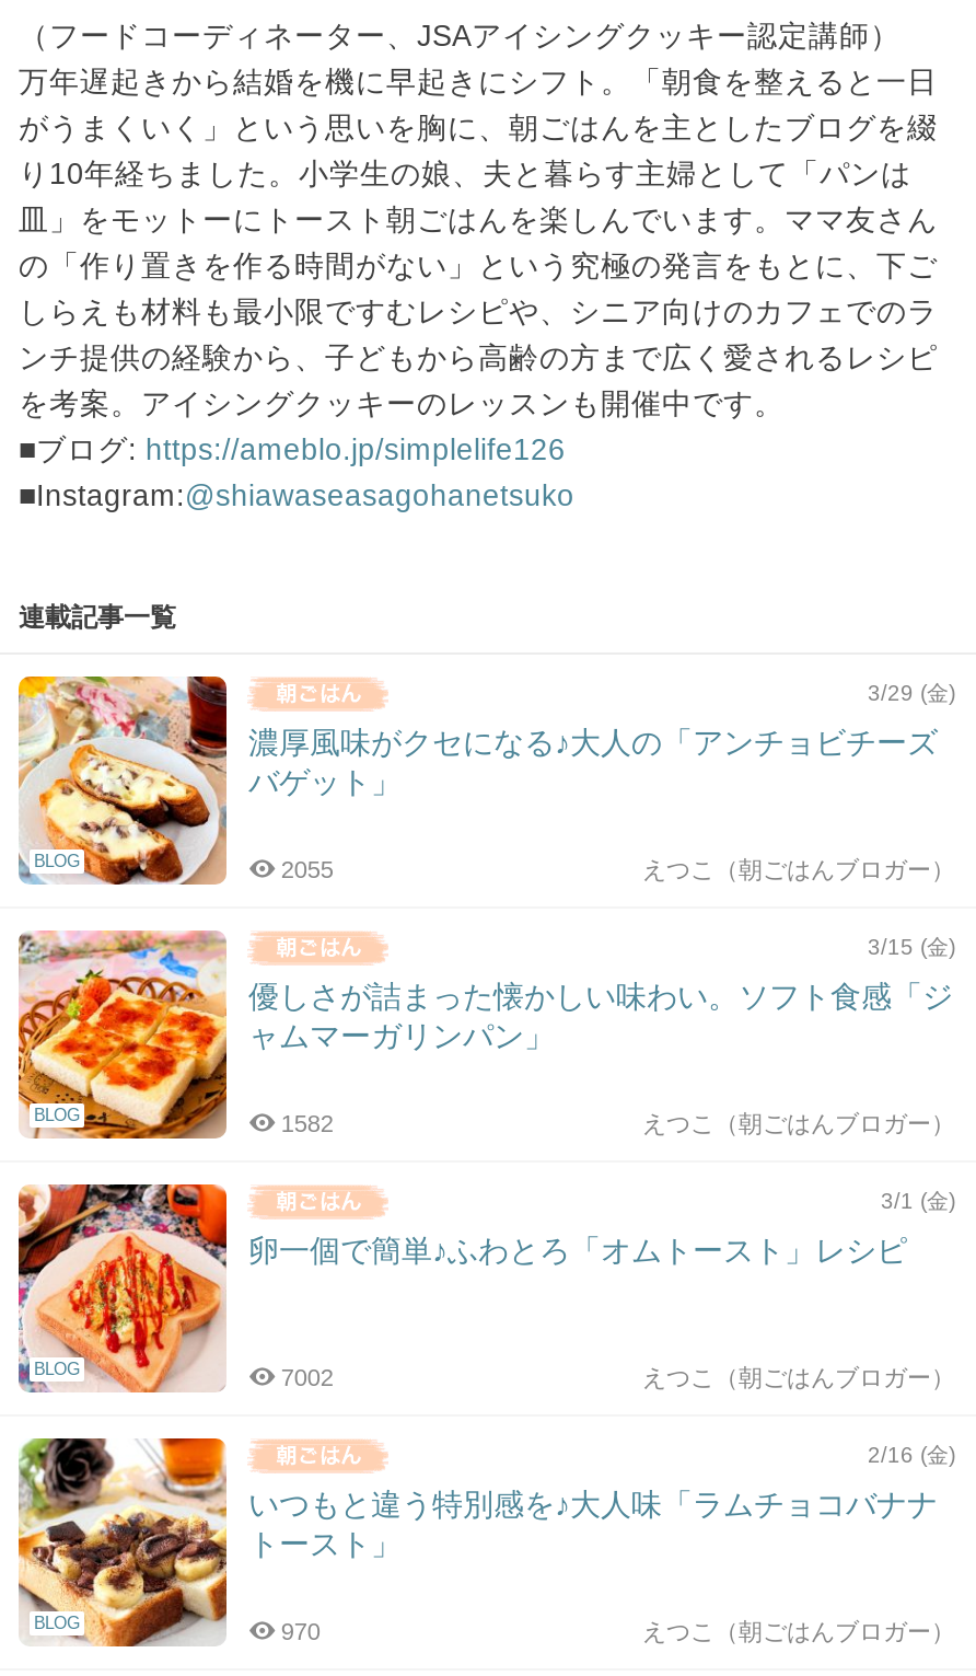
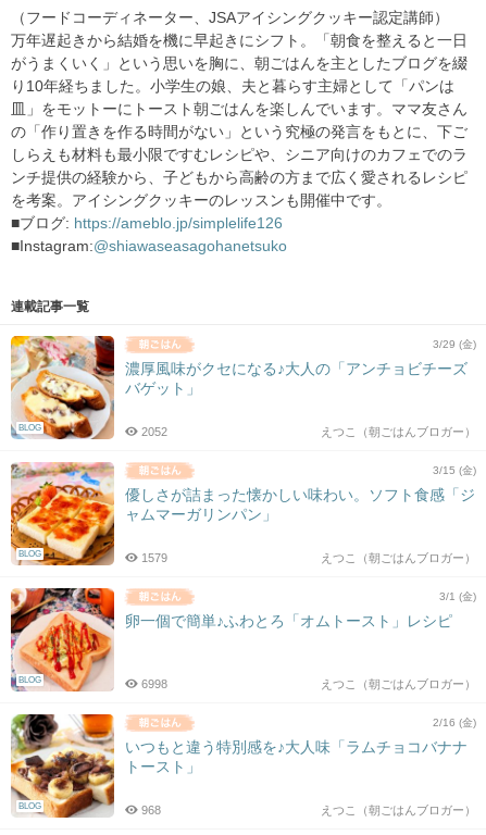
[281,857,334,883] 2055 -> [141,426,167,439] 2052
[281,1111,334,1137] 1582 -> [141,552,167,565] 1579
[281,1365,334,1391] 7002 -> [141,678,167,691] 6998
[281,1619,320,1645] 970 -> [141,804,161,817] 968

